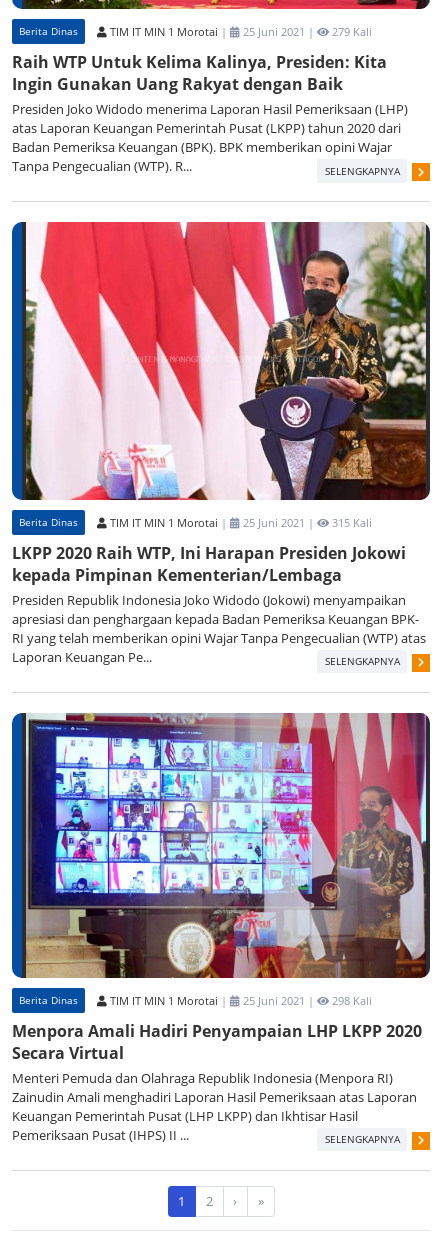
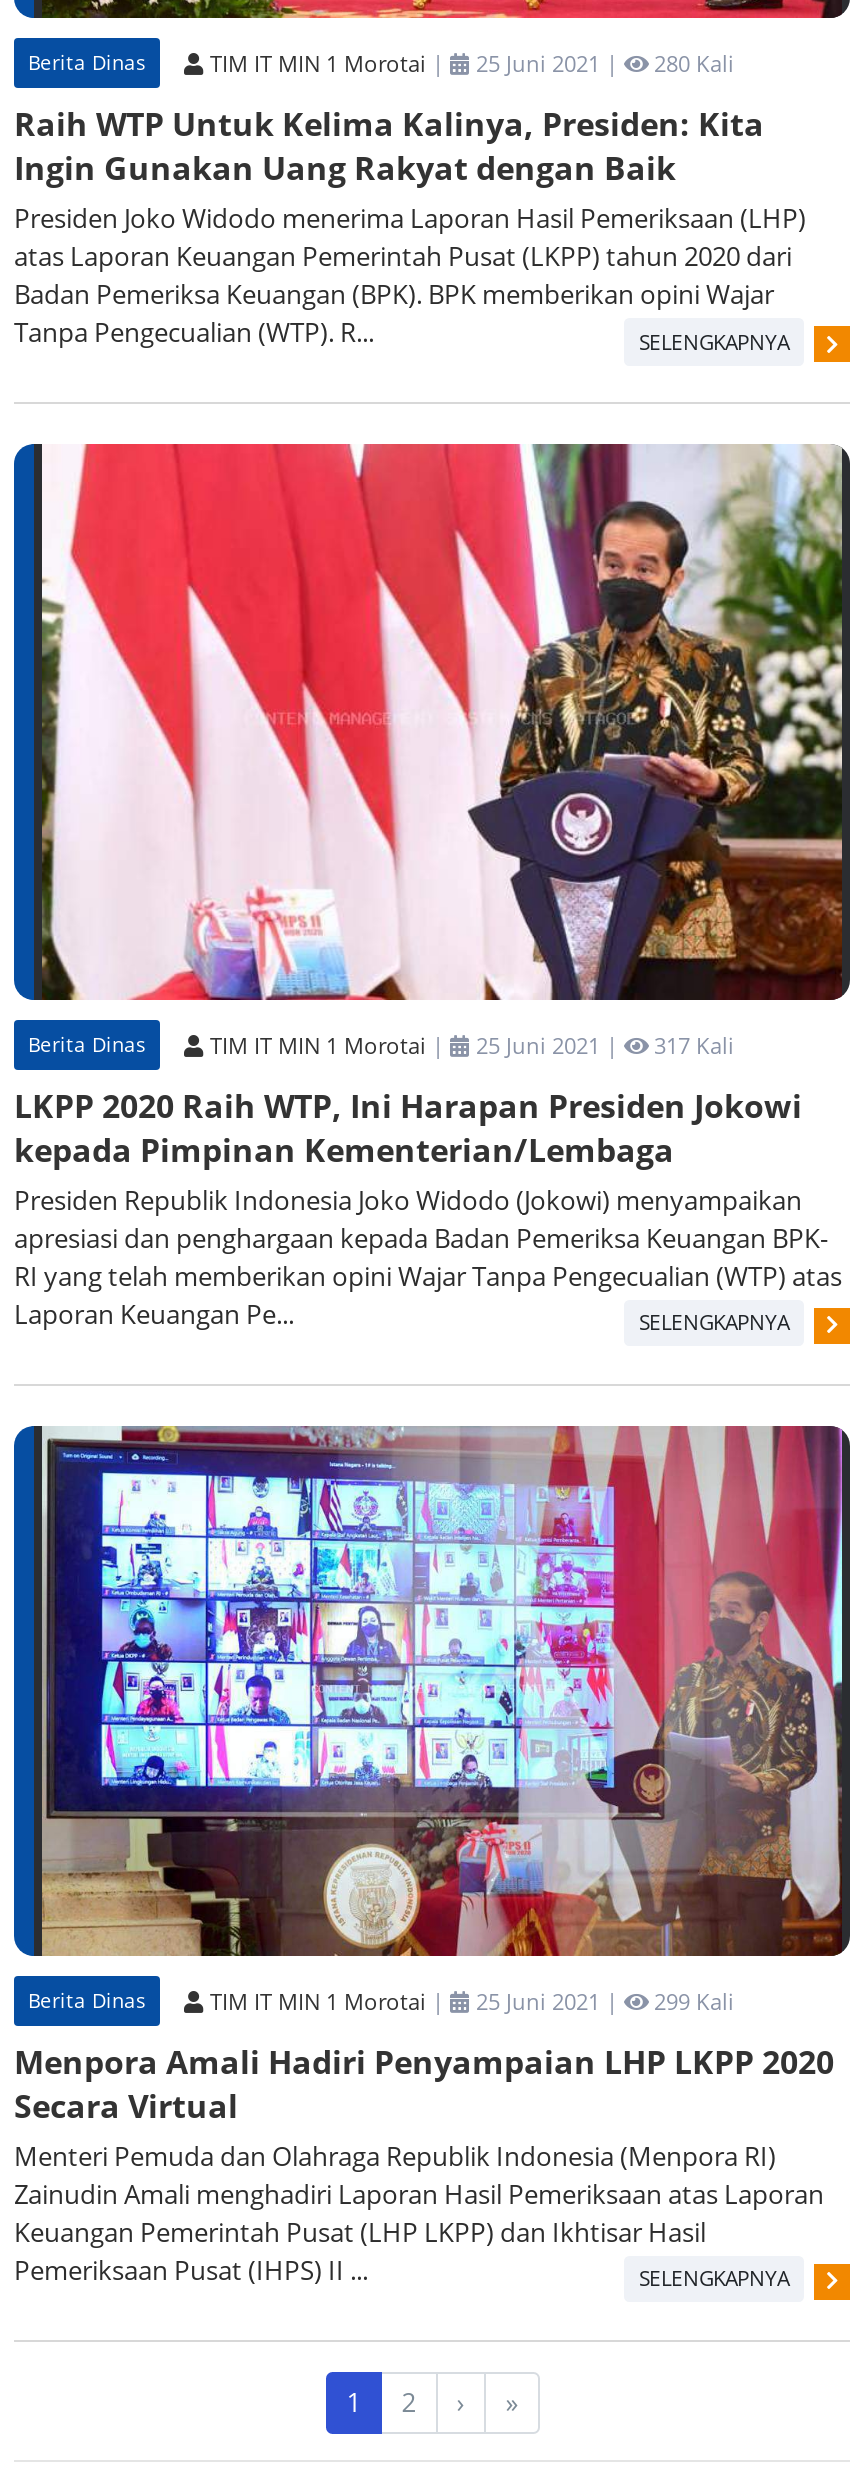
[329,24,372,39] 279 Kali -> [648,49,734,79] 280 Kali
[329,515,372,530] 315 Kali -> [648,1029,734,1059] 317 Kali
[329,993,372,1008] 298 Kali -> [648,1985,734,2015] 299 Kali

